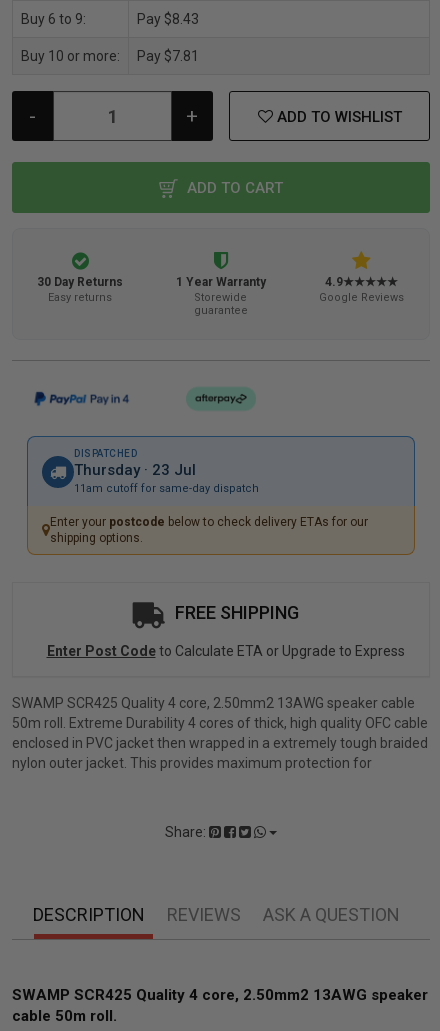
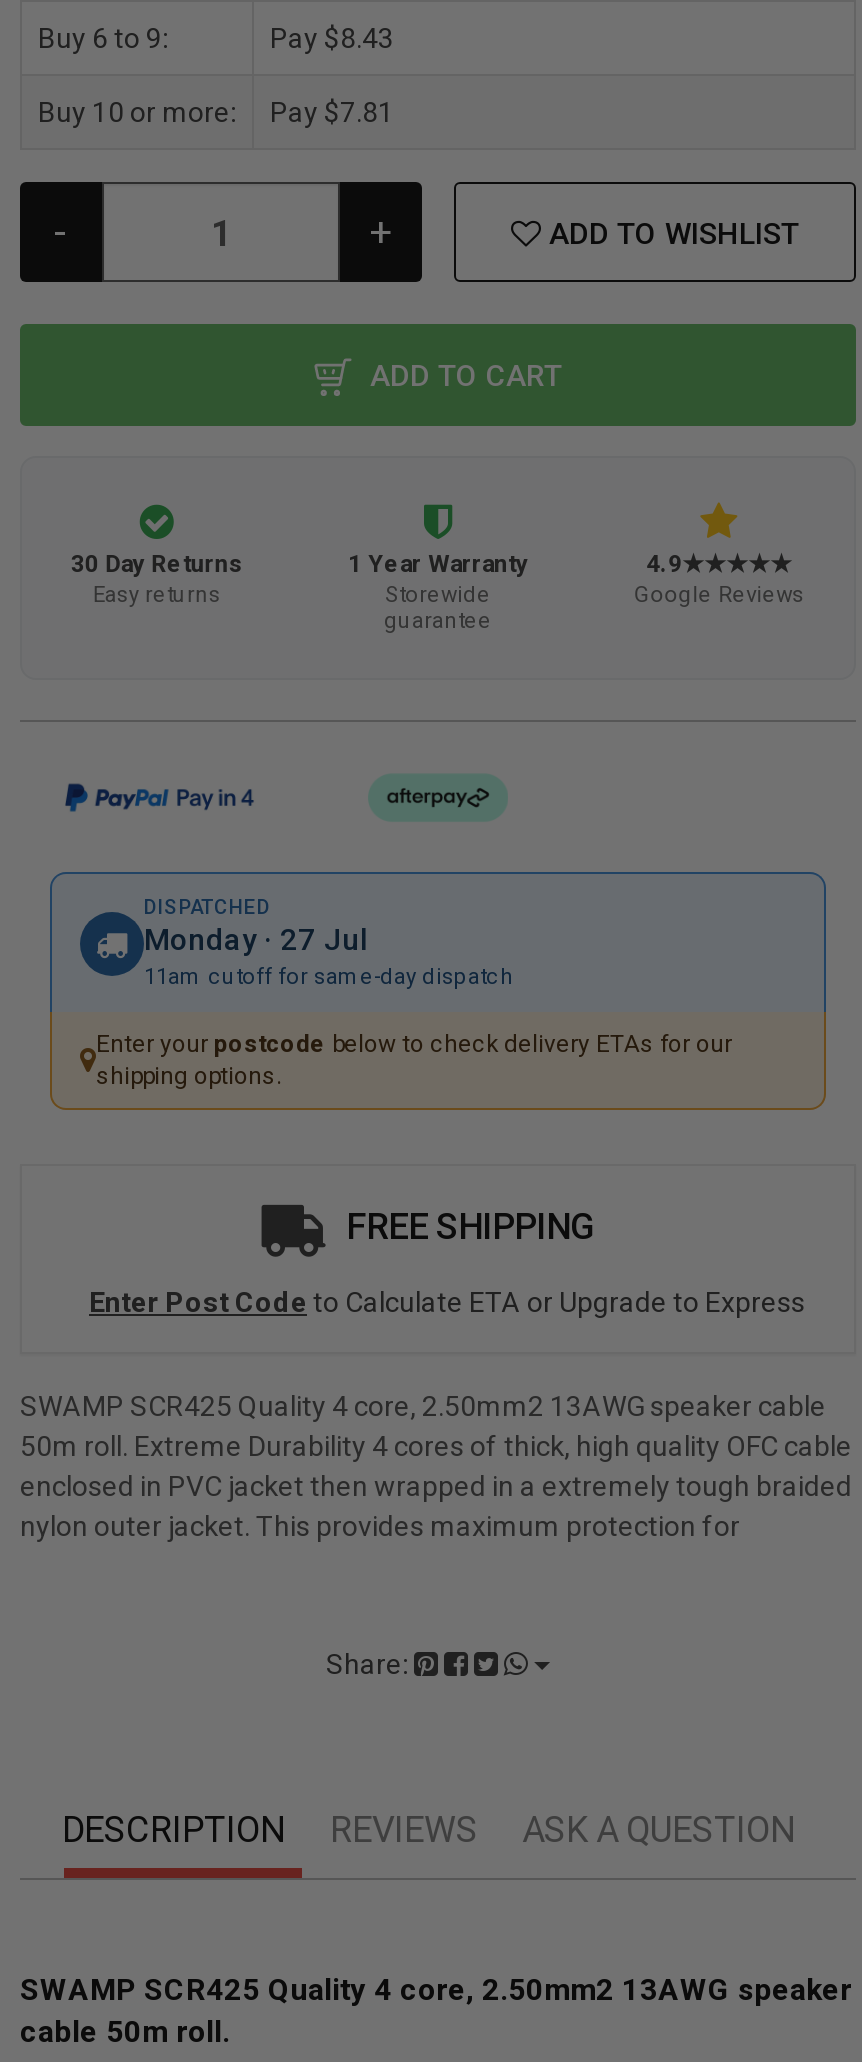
[74,461,196,479] Thursday · 23 Jul -> [144,923,368,959] Monday · 27 Jul

